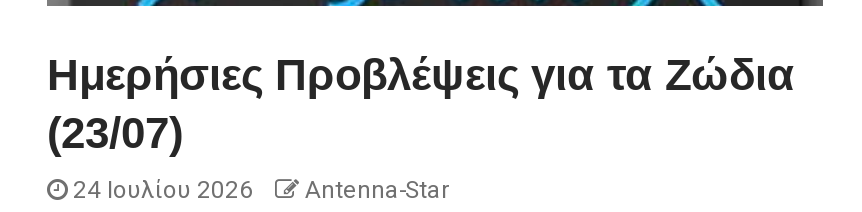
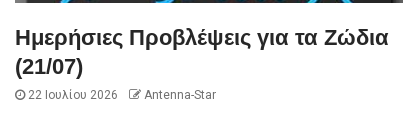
[47,108,183,158] (23/07) -> [15,54,83,79] (21/07)
[67,176,449,204] 24 Ιουλίου 2026 Antenna-Star -> [25,88,216,102] 22 Ιουλίου 2026 Antenna-Star

